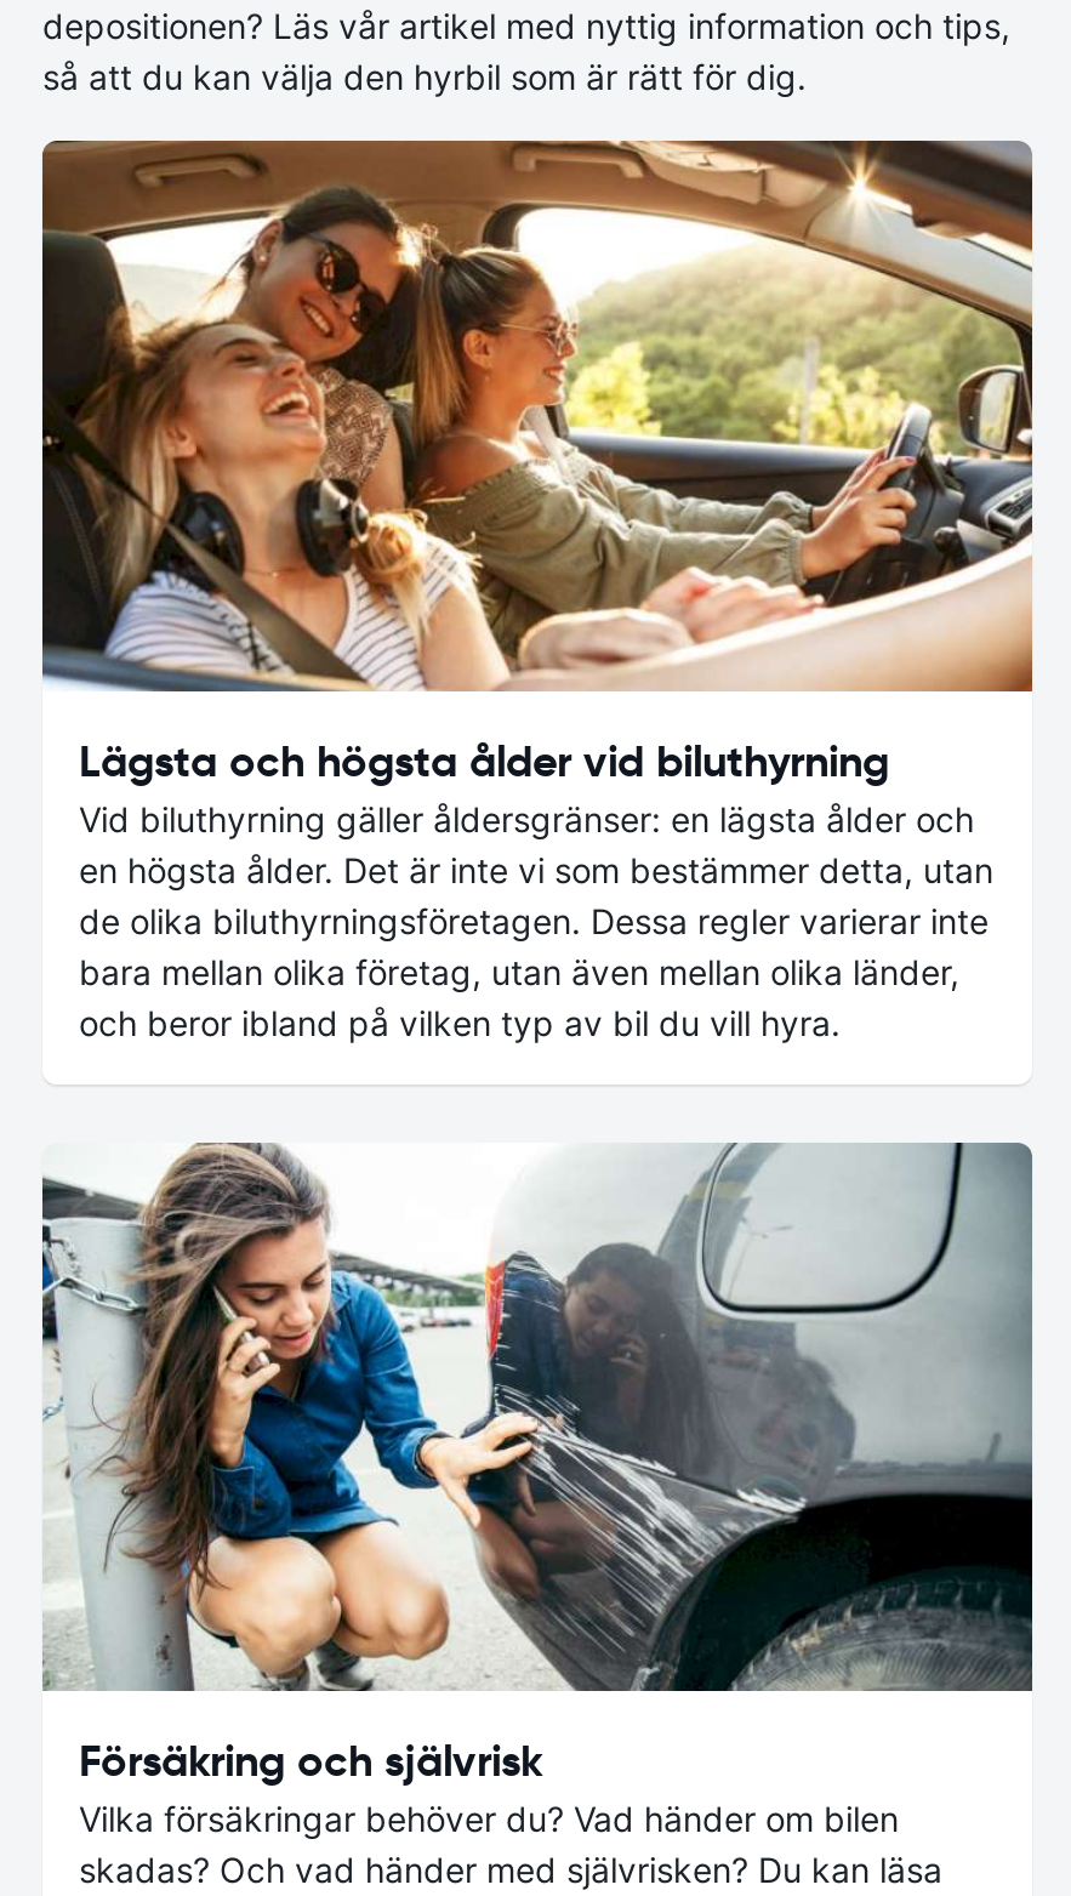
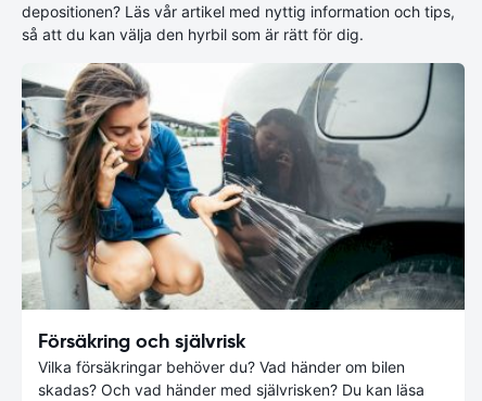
[40,138,1035,1042] [image] | Lägsta och högsta ålder vid biluthyrning | Vid biluthyrning gäller åldersgränser: en lägsta ålder och | en högsta ålder. Det är inte vi som bestämmer detta, utan | de olika biluthyrningsföretagen. Dessa regler varierar inte | bara mellan olika företag, utan även mellan olika länder, | och beror ibland på vilken typ av bil du vill hyra. -> none

